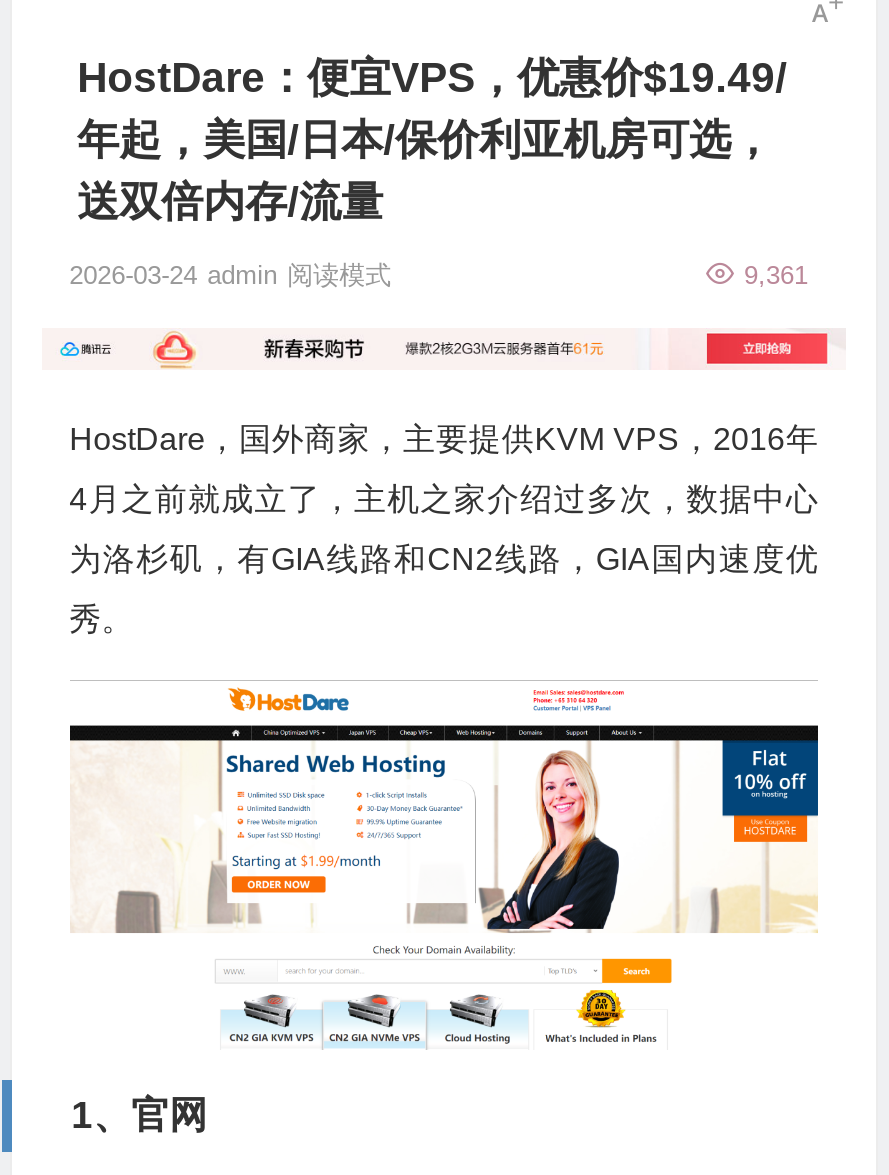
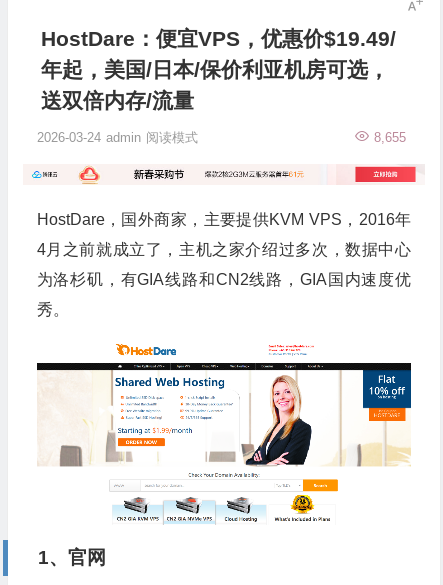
[744,260,808,290] 9,361 -> [374,130,406,145] 8,655

